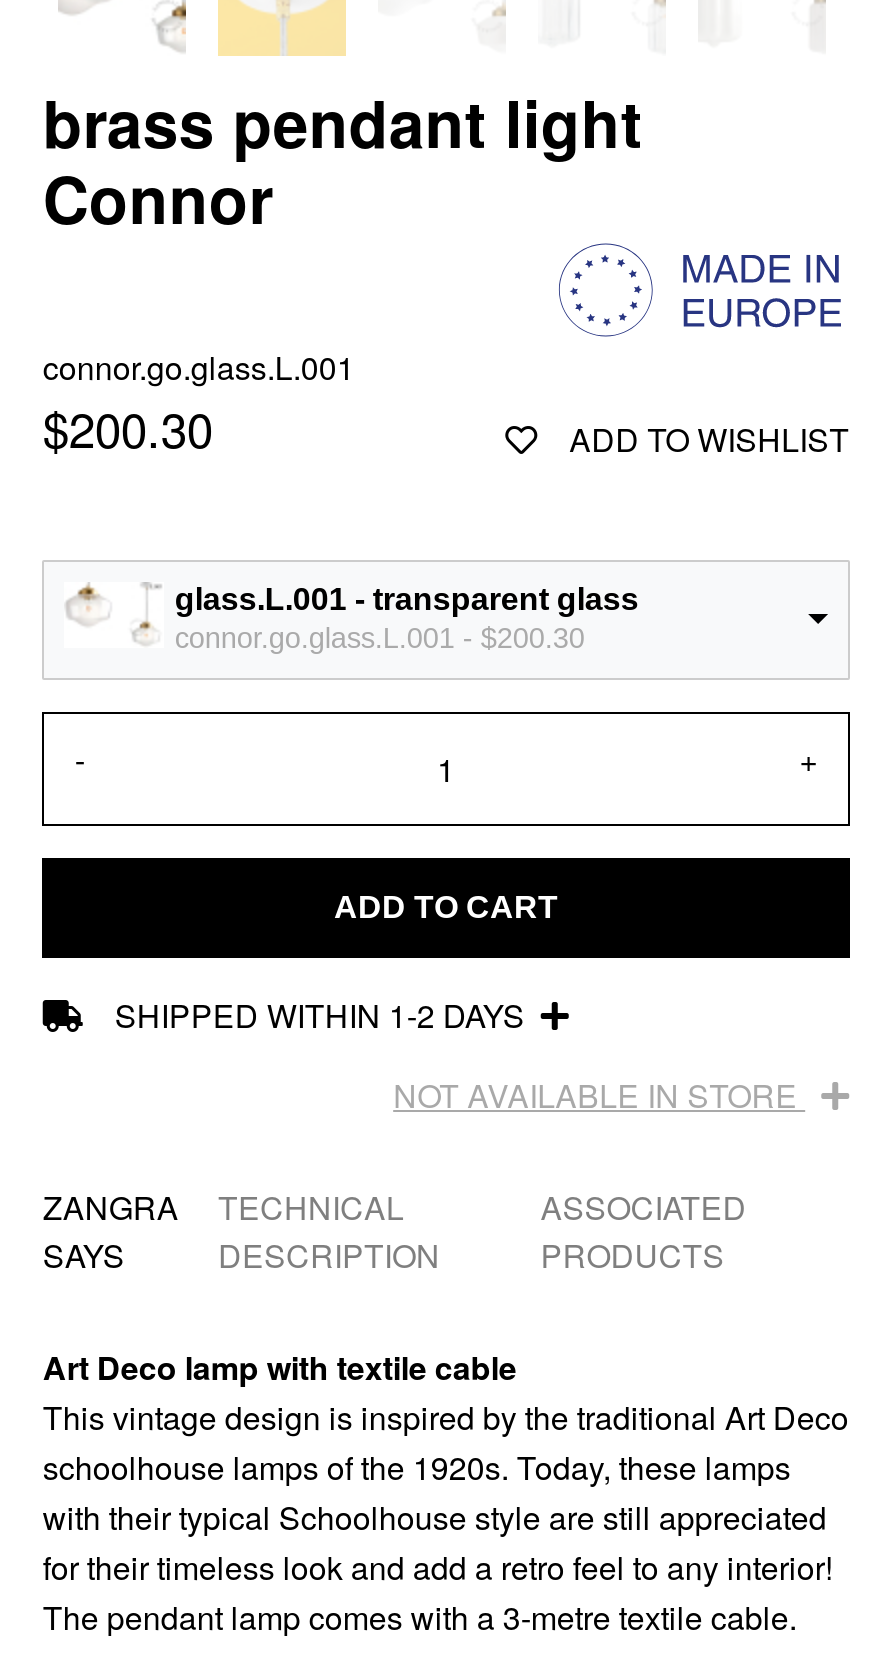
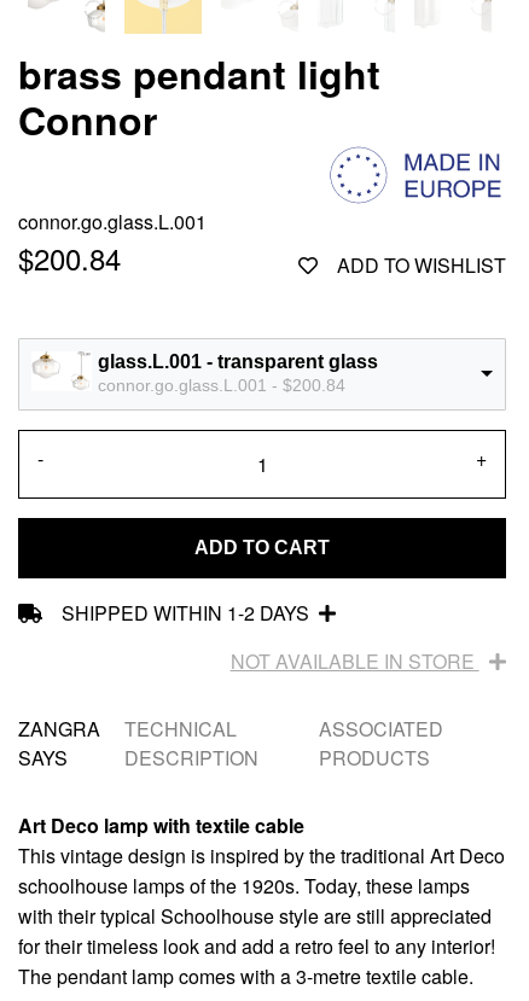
[43,392,213,462] $200.30 -> [19,237,121,279] $200.84
[175,622,585,654] connor.go.glass.L.001 - $200.30 -> [98,376,346,395] connor.go.glass.L.001 - $200.84

